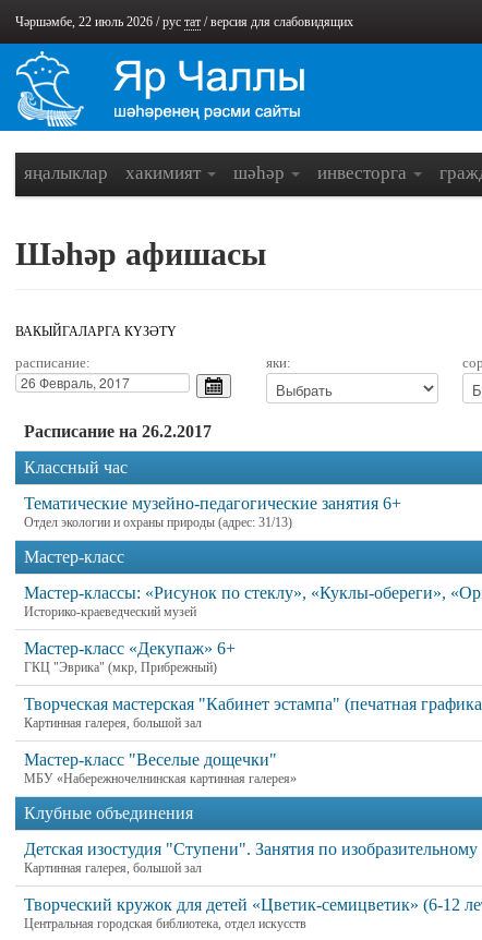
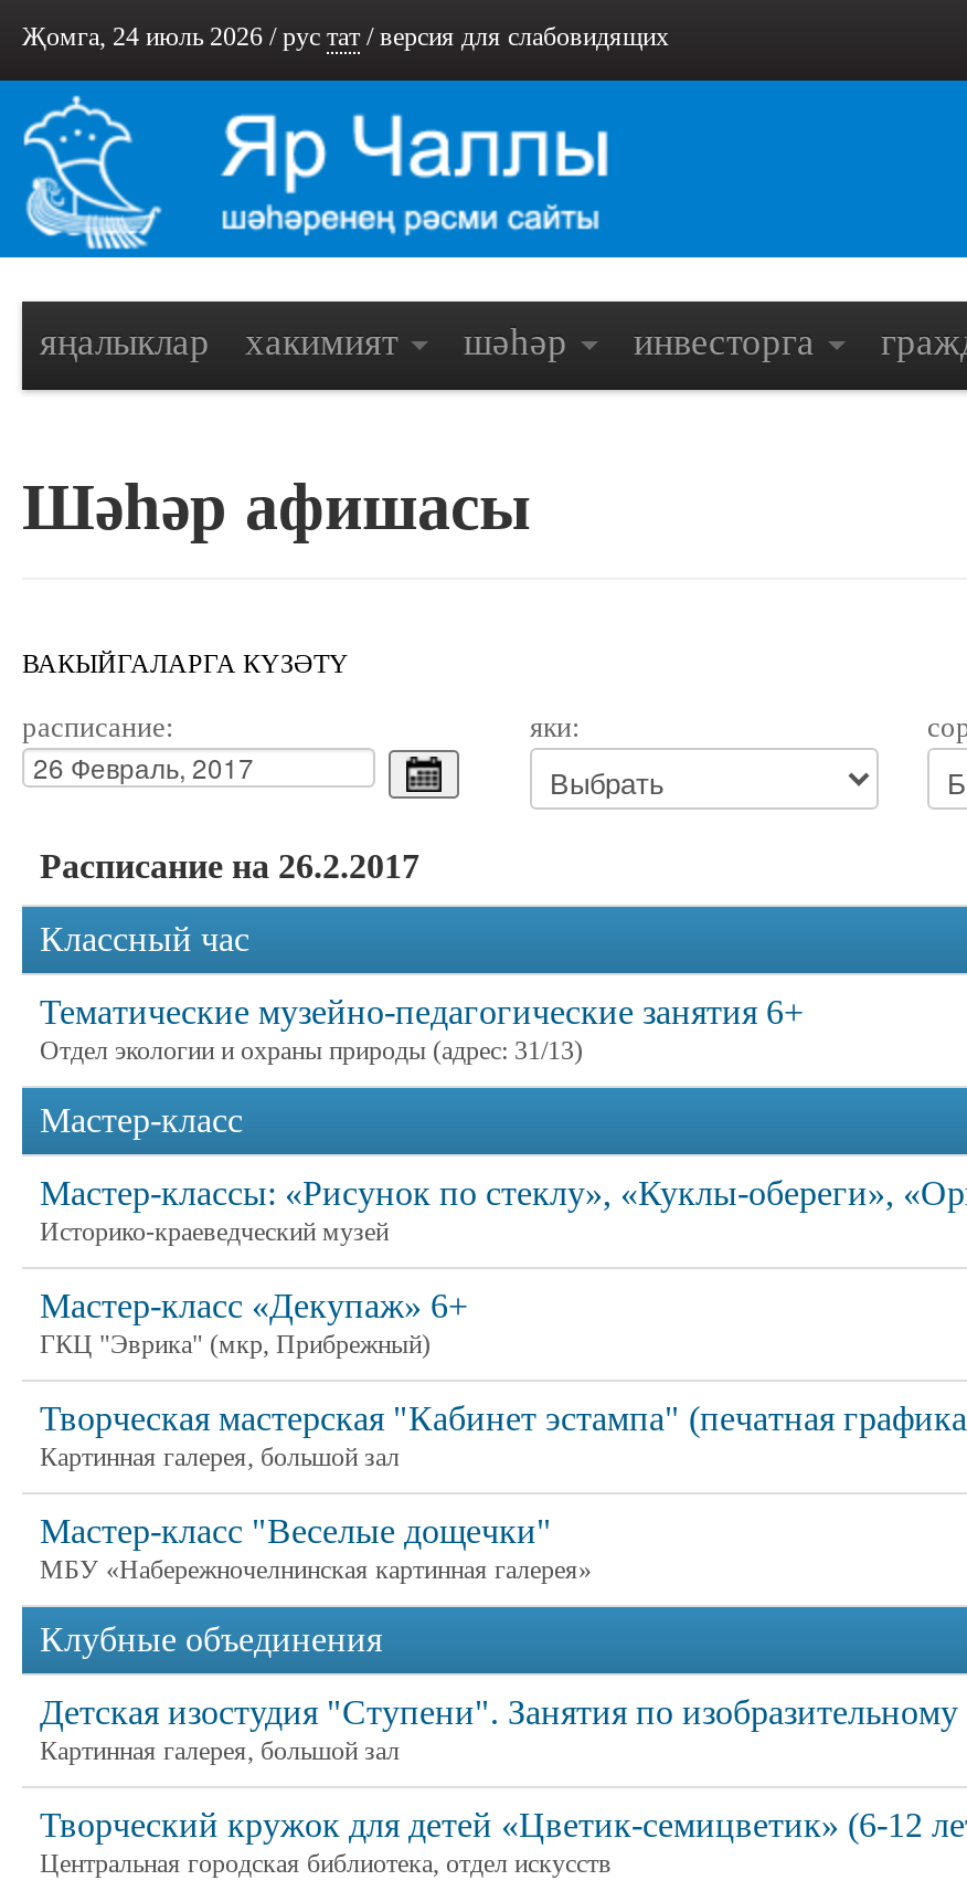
[15,14,353,29] Чәршәмбе, 22 июль 2026 / рус тат / версия для слабовидящих -> [22,21,669,52] Җомга, 24 июль 2026 / рус тат / версия для слабовидящих

